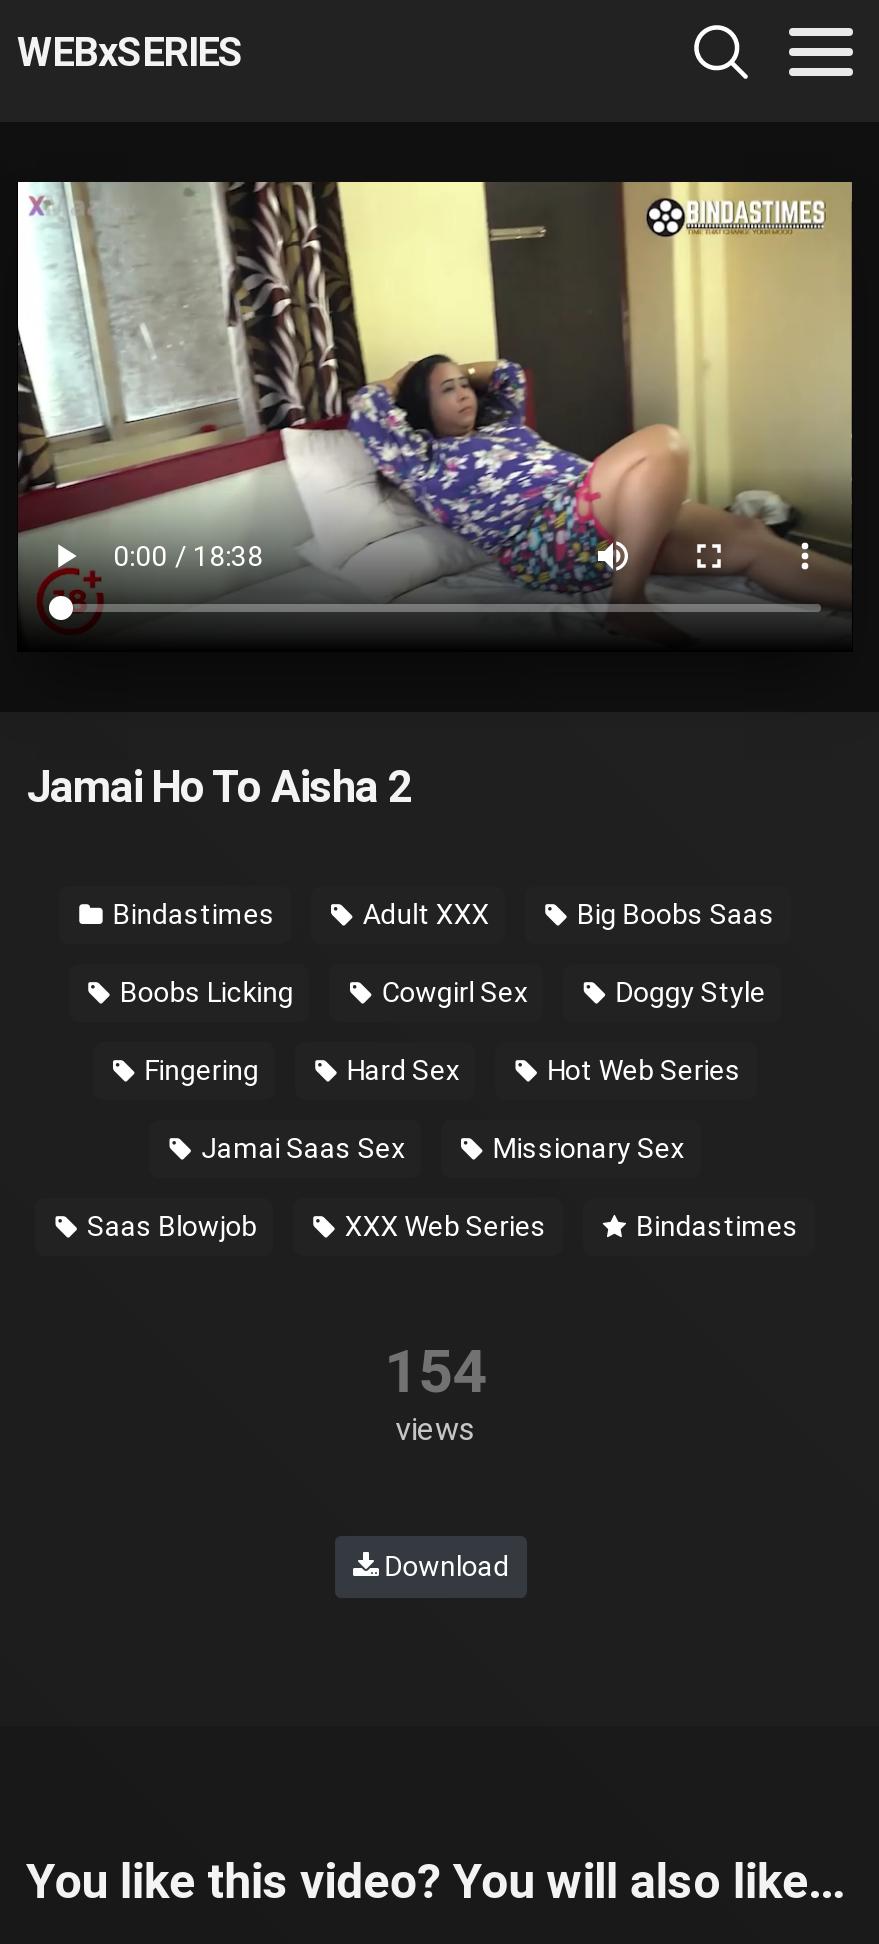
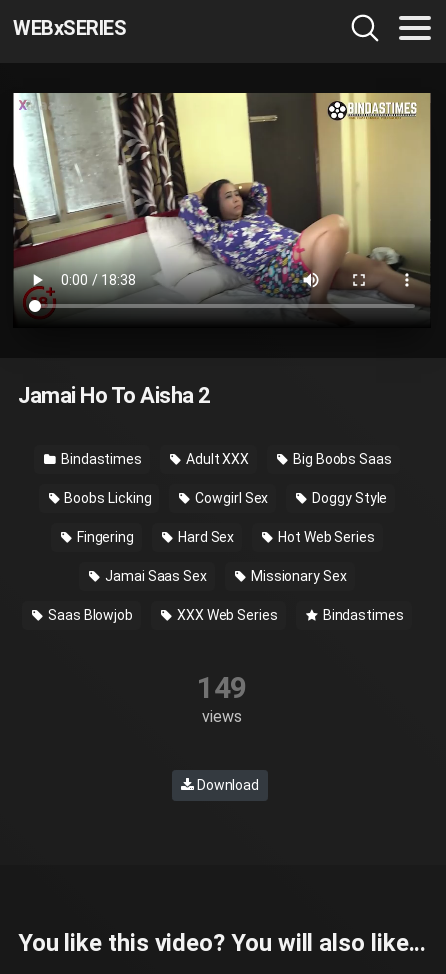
[384,1336,486,1406] 154 -> [197,670,247,705] 149

